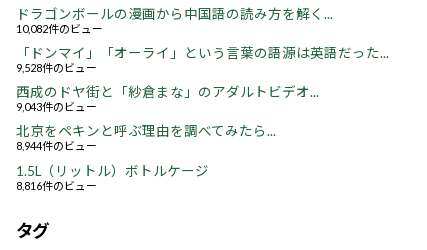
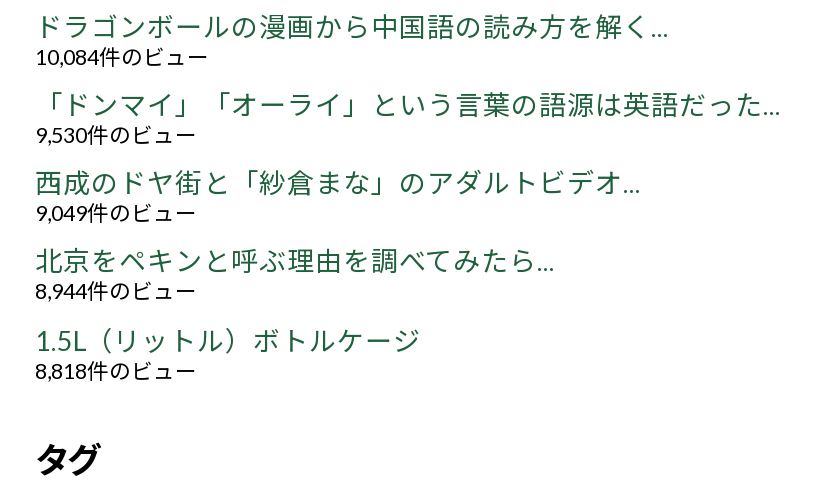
[16,22,103,35] 10,082件のビュー -> [35,43,209,69] 10,084件のビュー
[16,61,97,74] 9,528件のビュー -> [35,121,197,147] 9,530件のビュー
[16,100,97,113] 9,043件のビュー -> [35,199,197,225] 9,049件のビュー
[16,178,97,191] 8,816件のビュー -> [35,356,197,382] 8,818件のビュー

